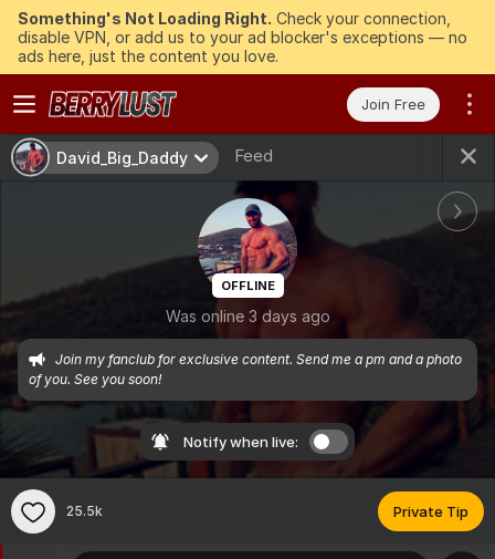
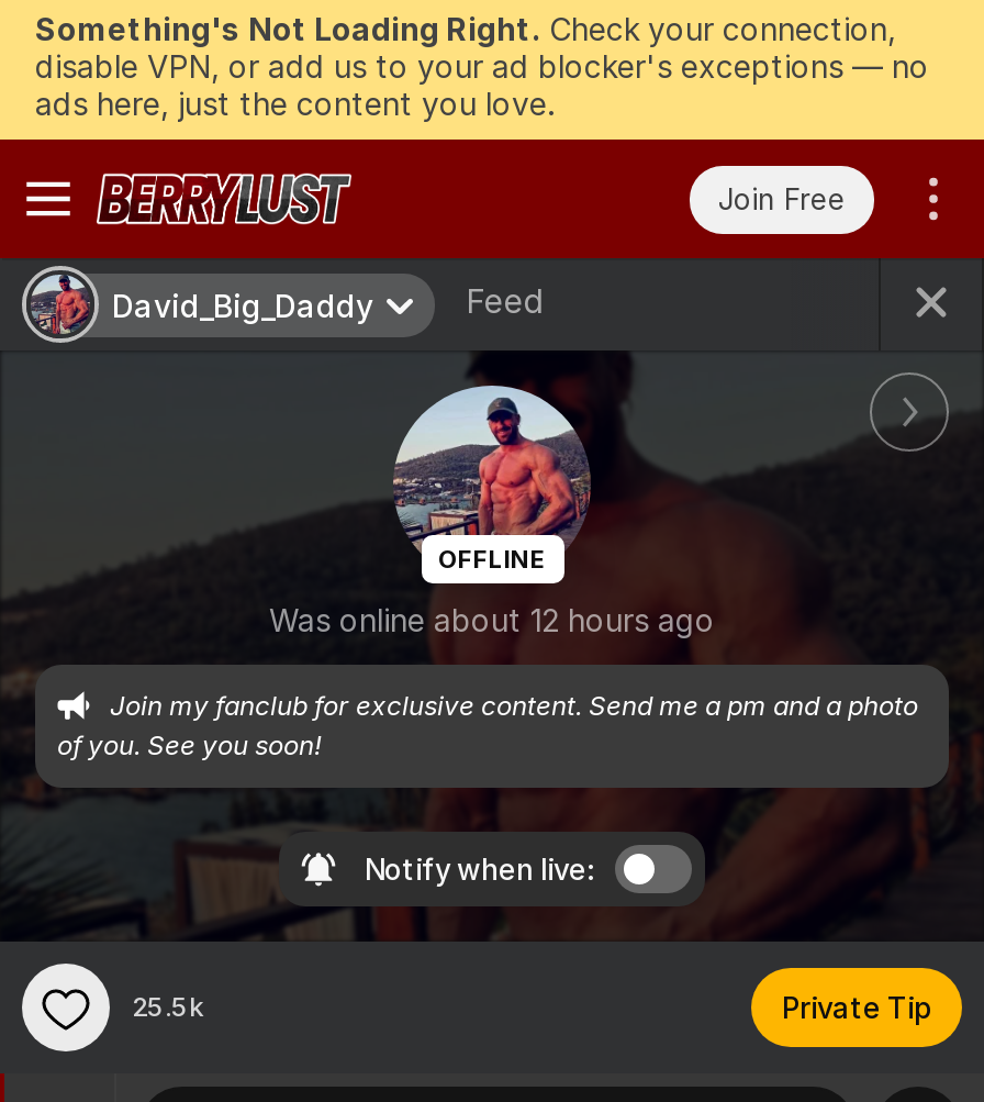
[165,307,330,325] Was online 3 days ago -> [269,601,715,638] Was online about 12 hours ago

